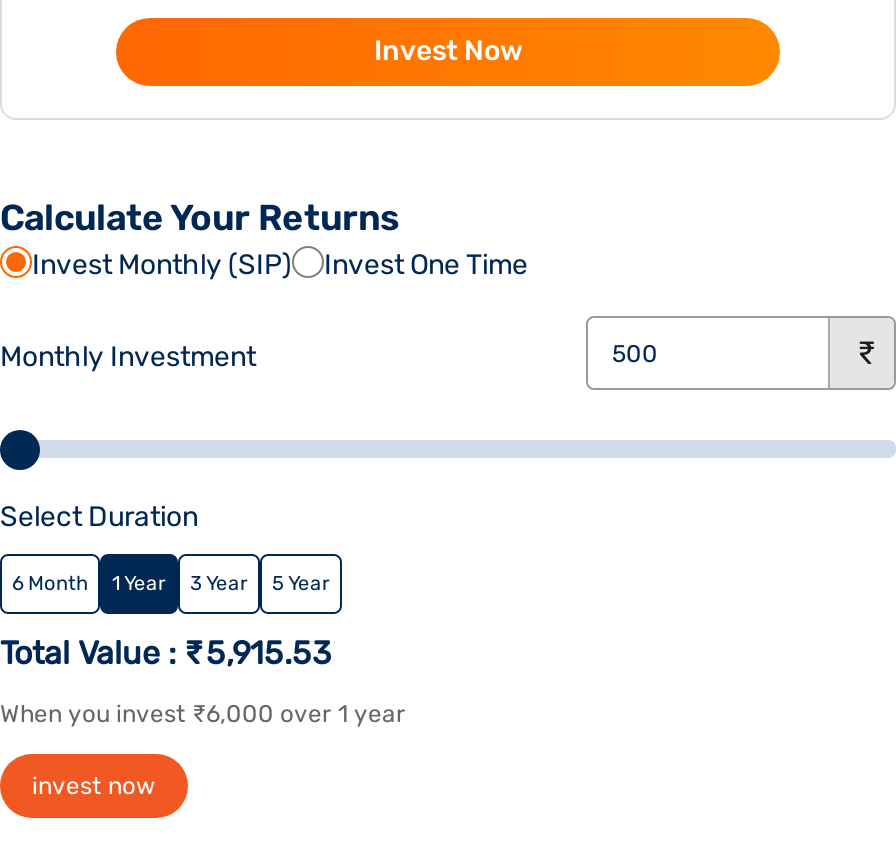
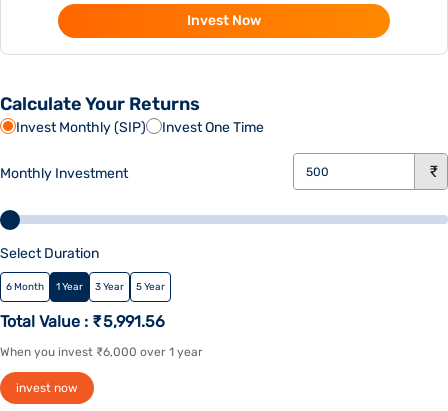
[0,634,332,672] Total Value : ₹ 5,915.53 -> [0,312,165,331] Total Value : ₹ 5,991.56

